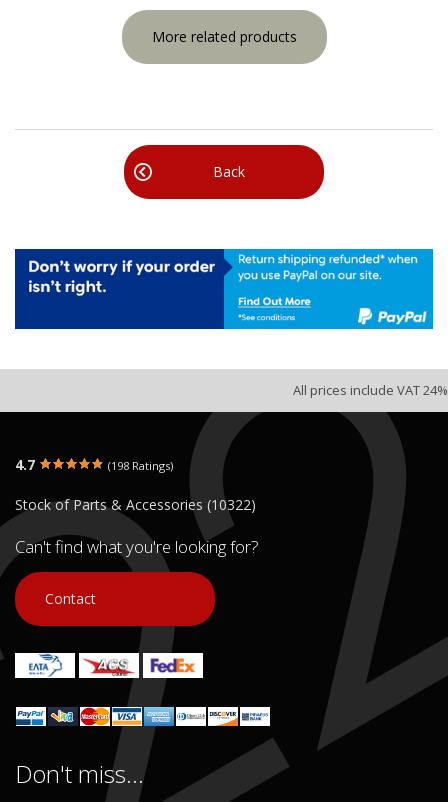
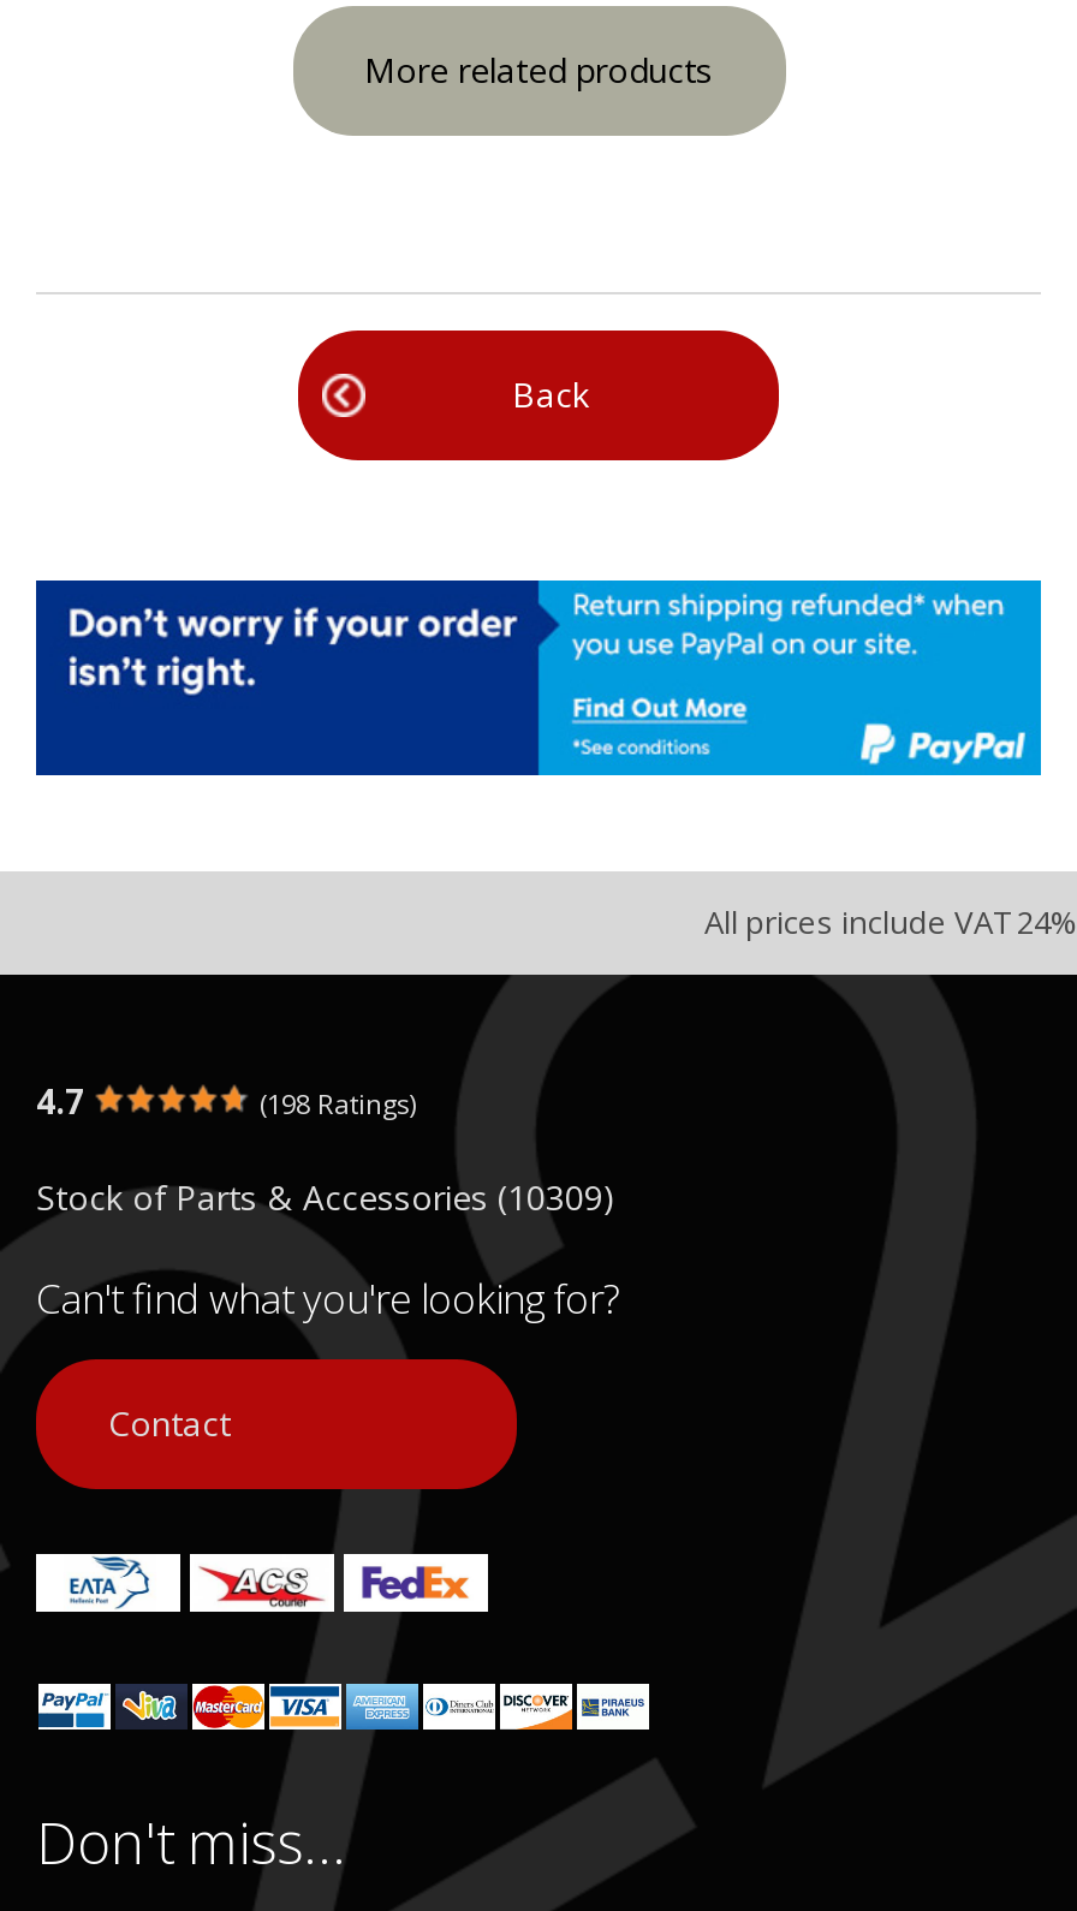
[15,495,256,514] Stock of Parts & Accessories (10322) -> [36,1174,615,1219] Stock of Parts & Accessories (10309)

